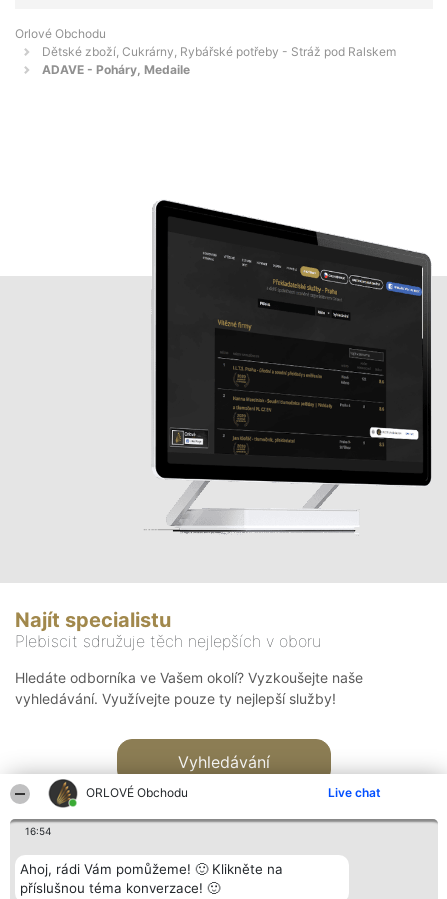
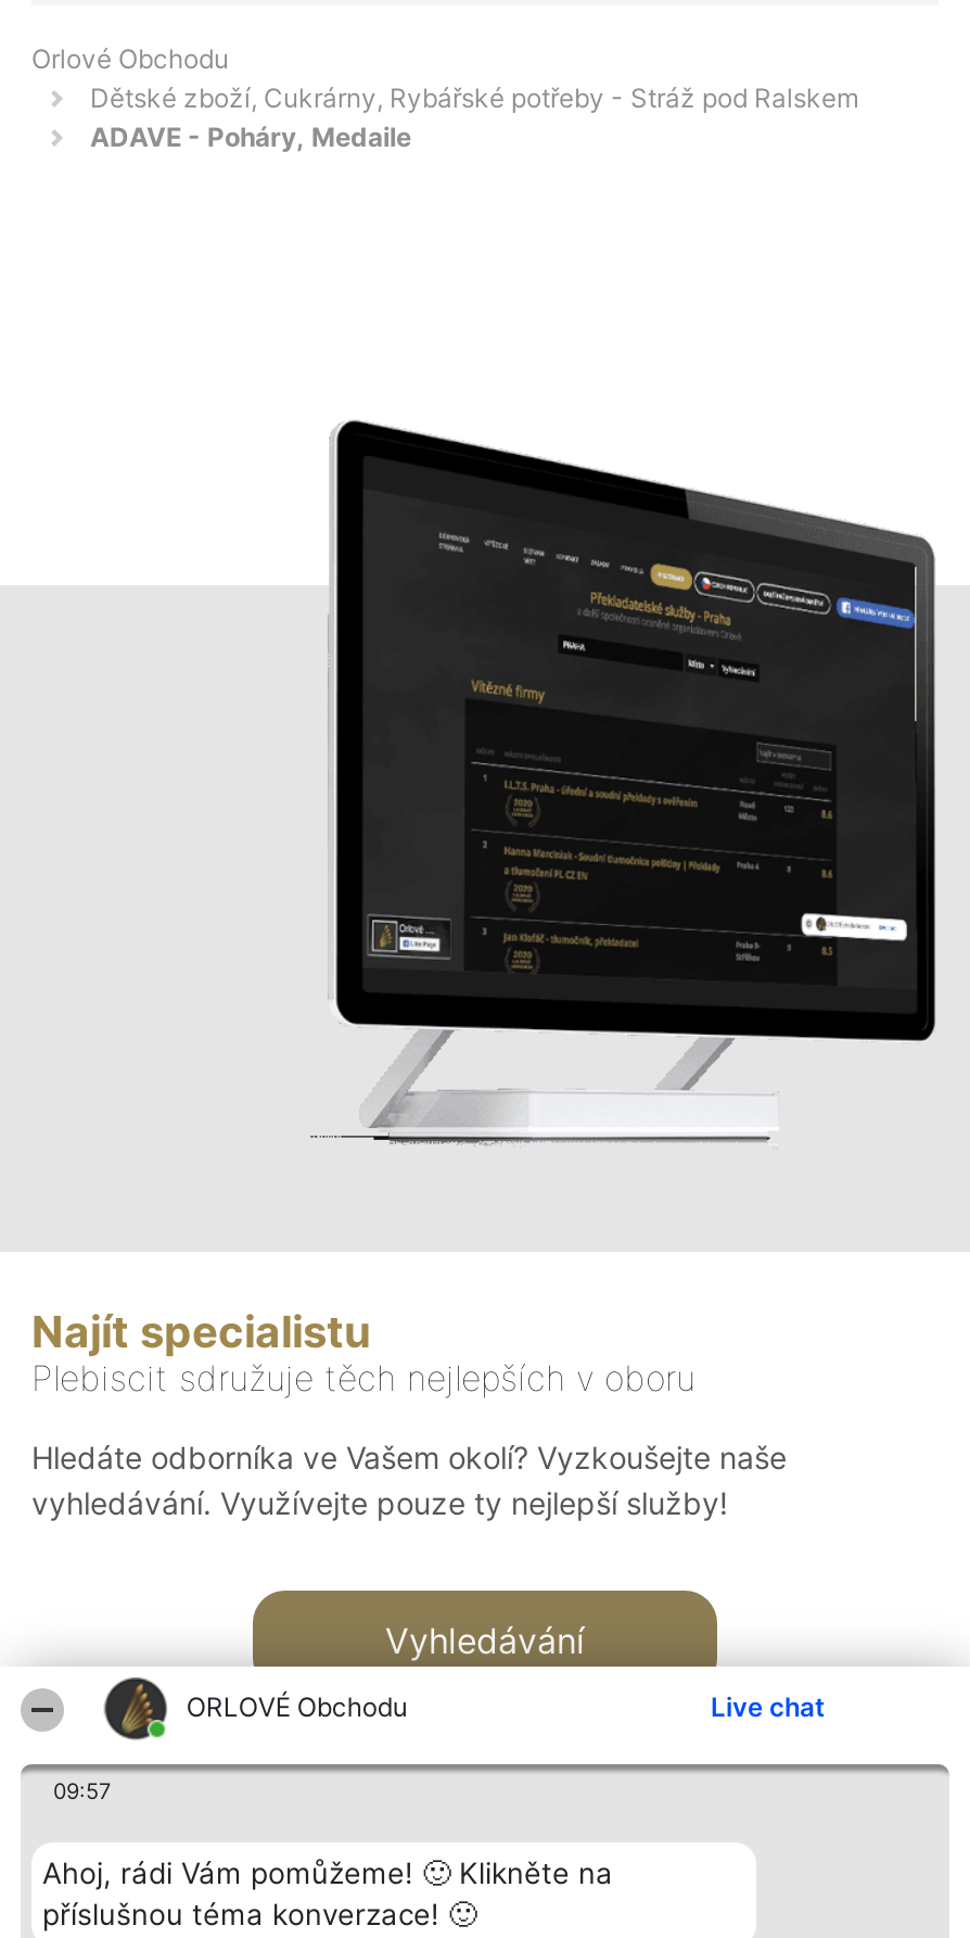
[25,825,51,837] 16:54 -> [53,1777,112,1803] 09:57

